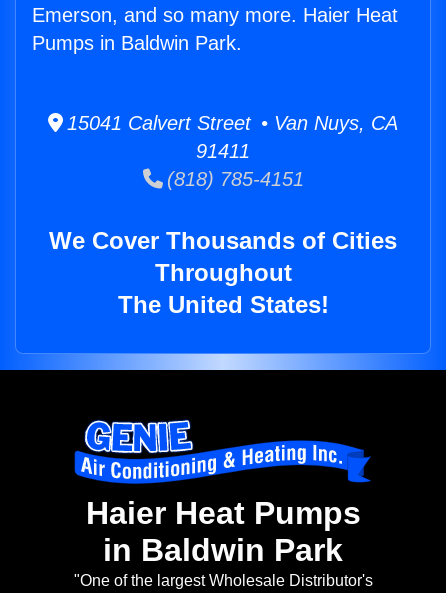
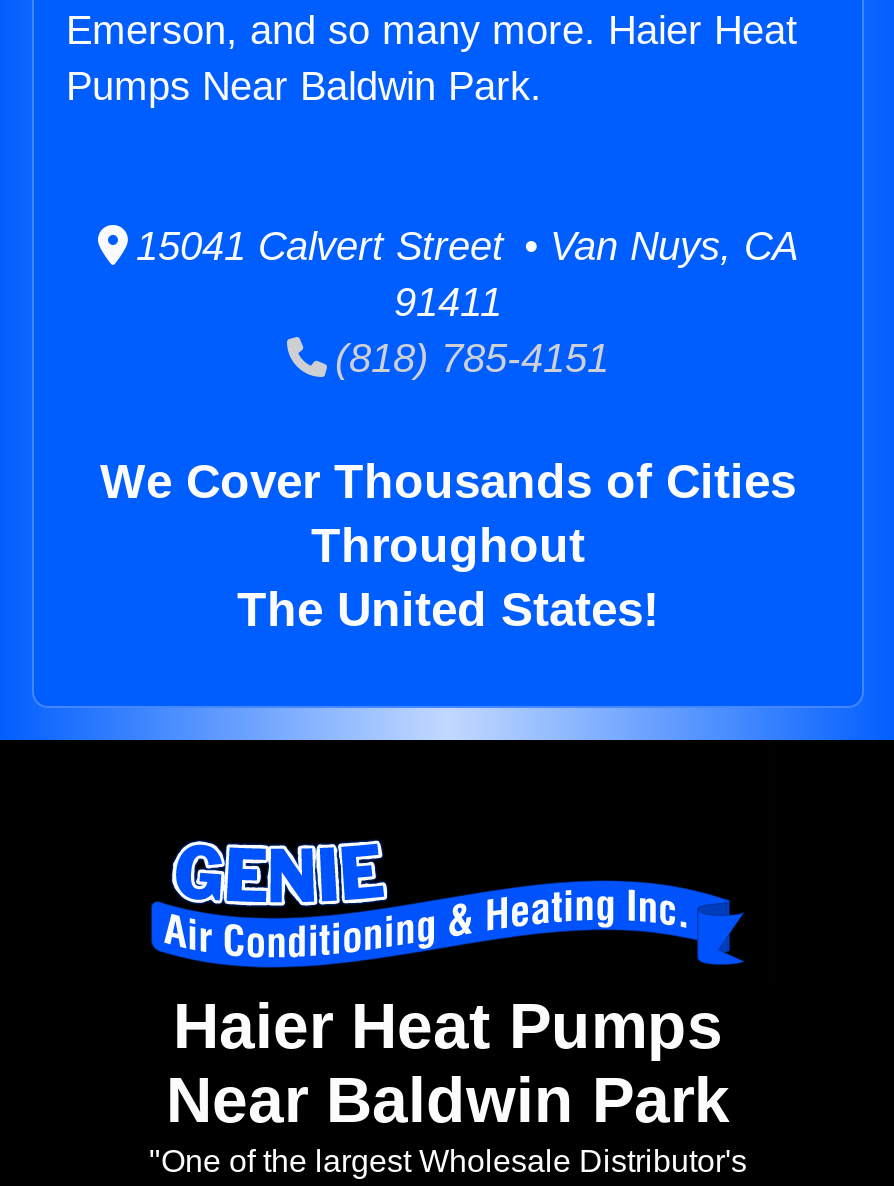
[32,32,242,54] Pumps in Baldwin Park. -> [66,64,542,108] Pumps Near Baldwin Park.
[103,532,343,568] in Baldwin Park -> [166,1065,730,1137] Near Baldwin Park

